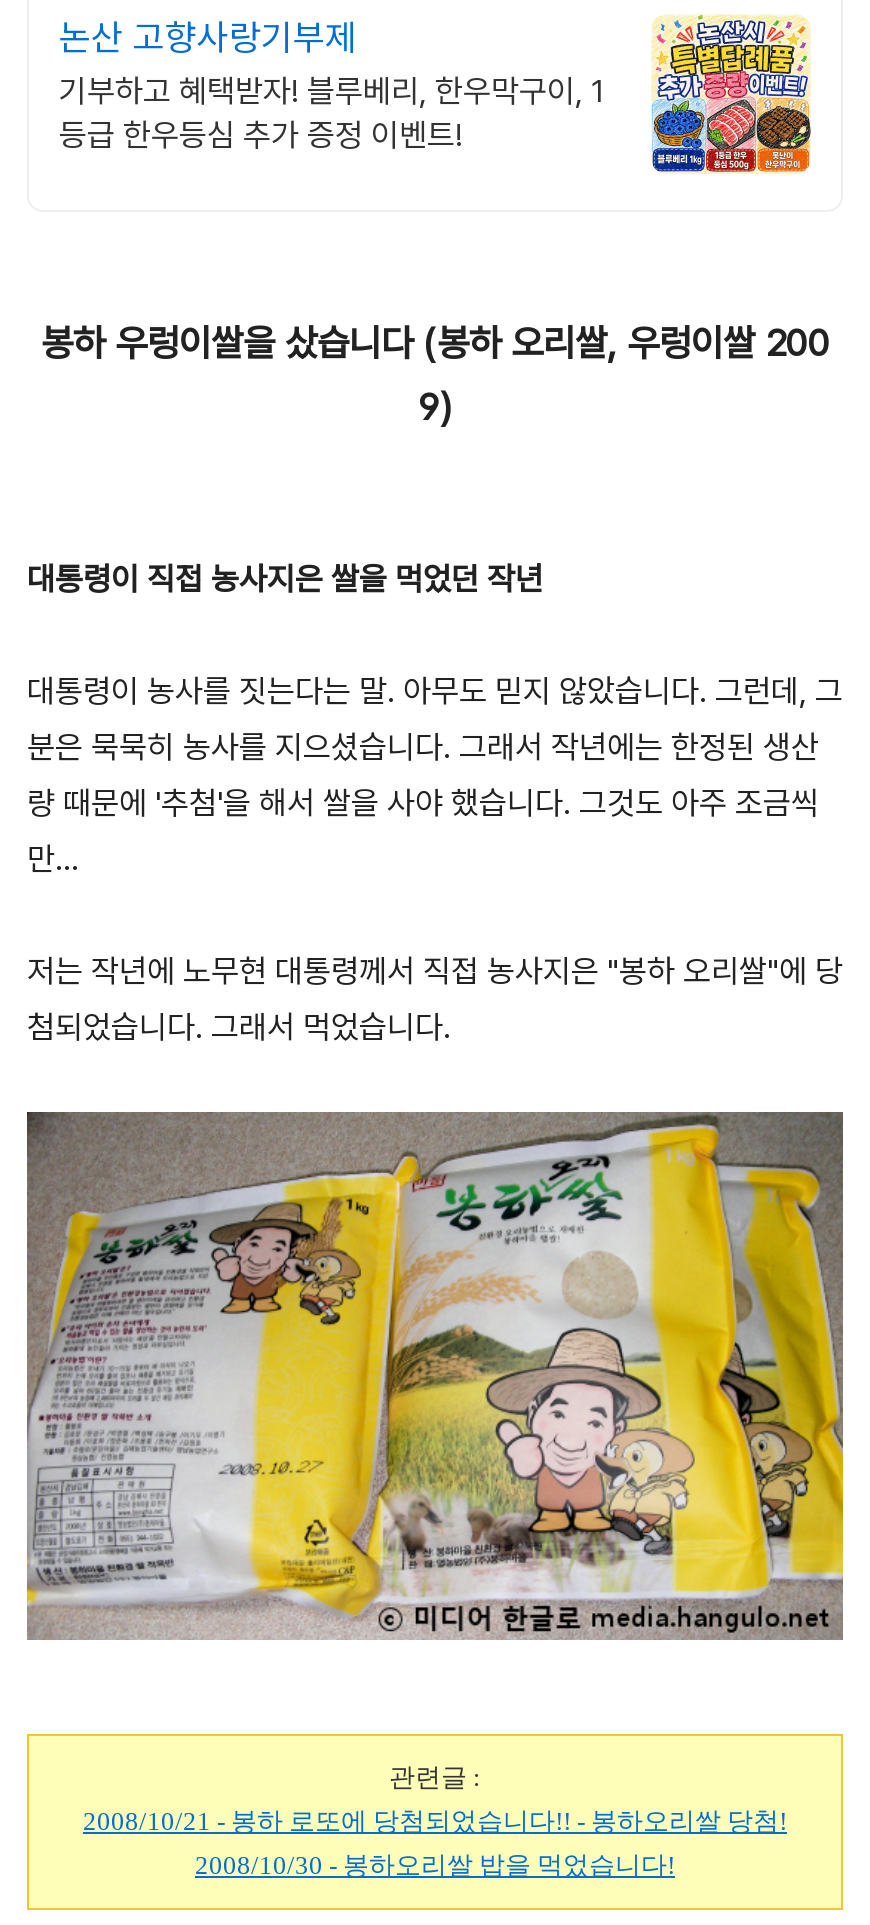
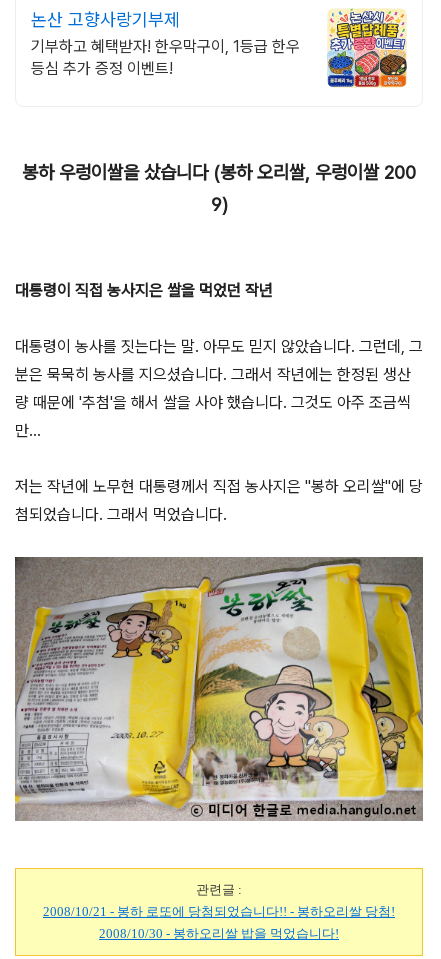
[59,72,605,154] 기부하고 혜택받자! 블루베리, 한우막구이, 1 | 등급 한우등심 추가 증정 이벤트! -> [31,37,300,78] 기부하고 혜택받자! 한우막구이, 1등급 한우 | 등심 추가 증정 이벤트!

